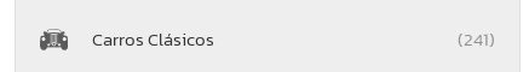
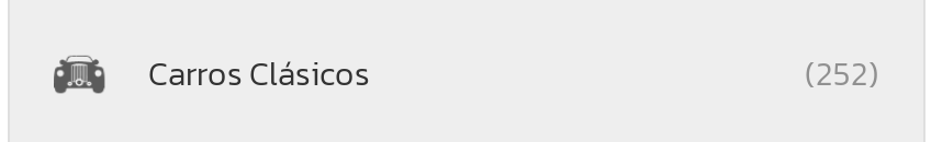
[458,25,495,52] (241) -> [805,47,879,97] (252)

